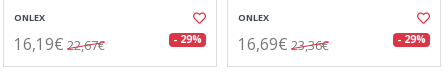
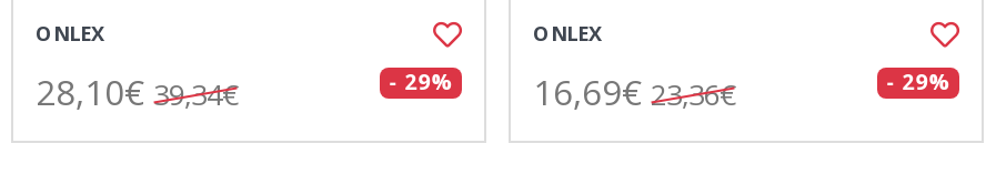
[14,33,105,55] 16,19€ 22,67€ -> [36,68,238,116] 28,10€ 39,34€

